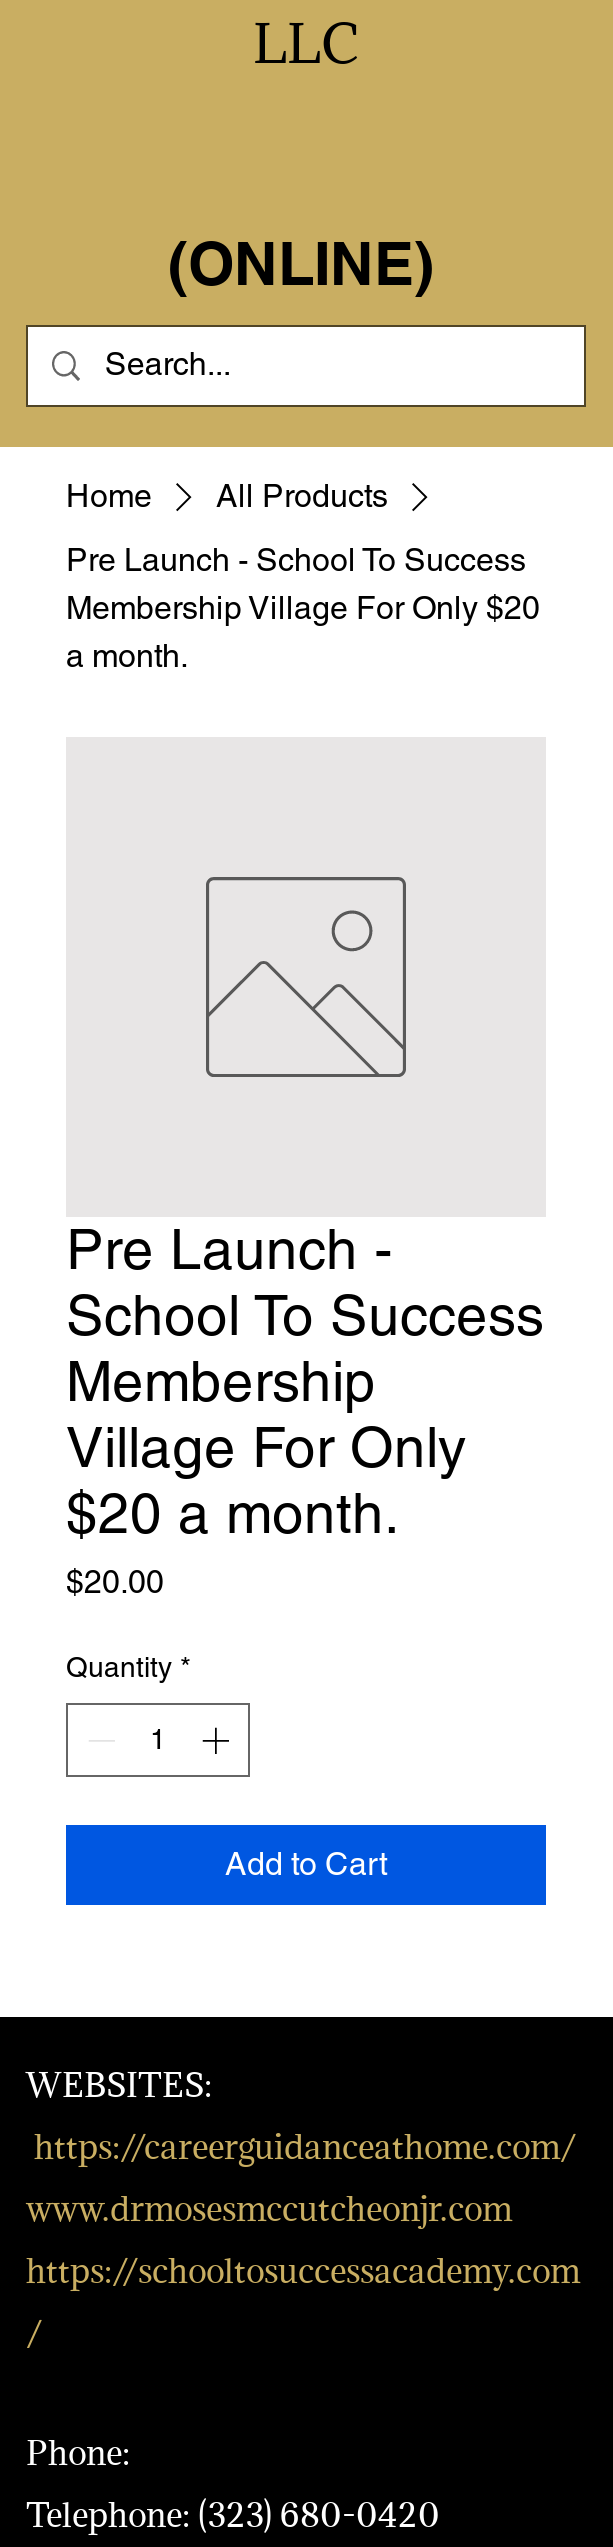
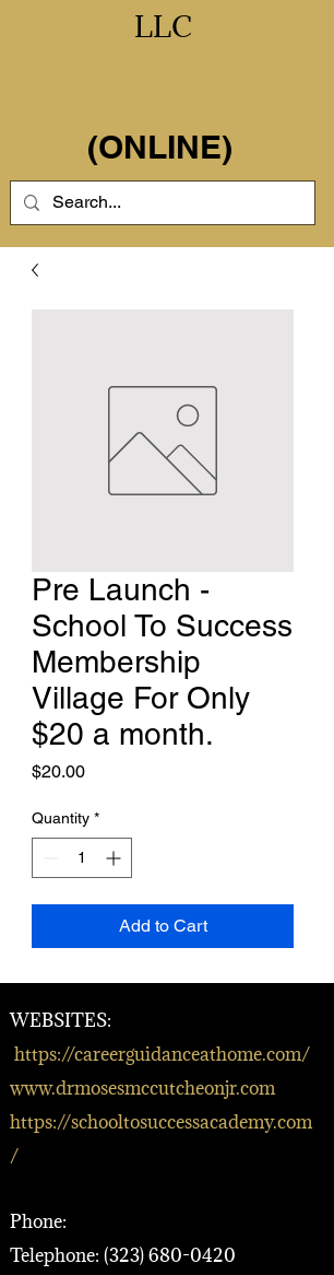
[66,477,540,675] Home | All Products | Pre Launch - School To Success | Membership Village For Only $20 | a month. -> none

